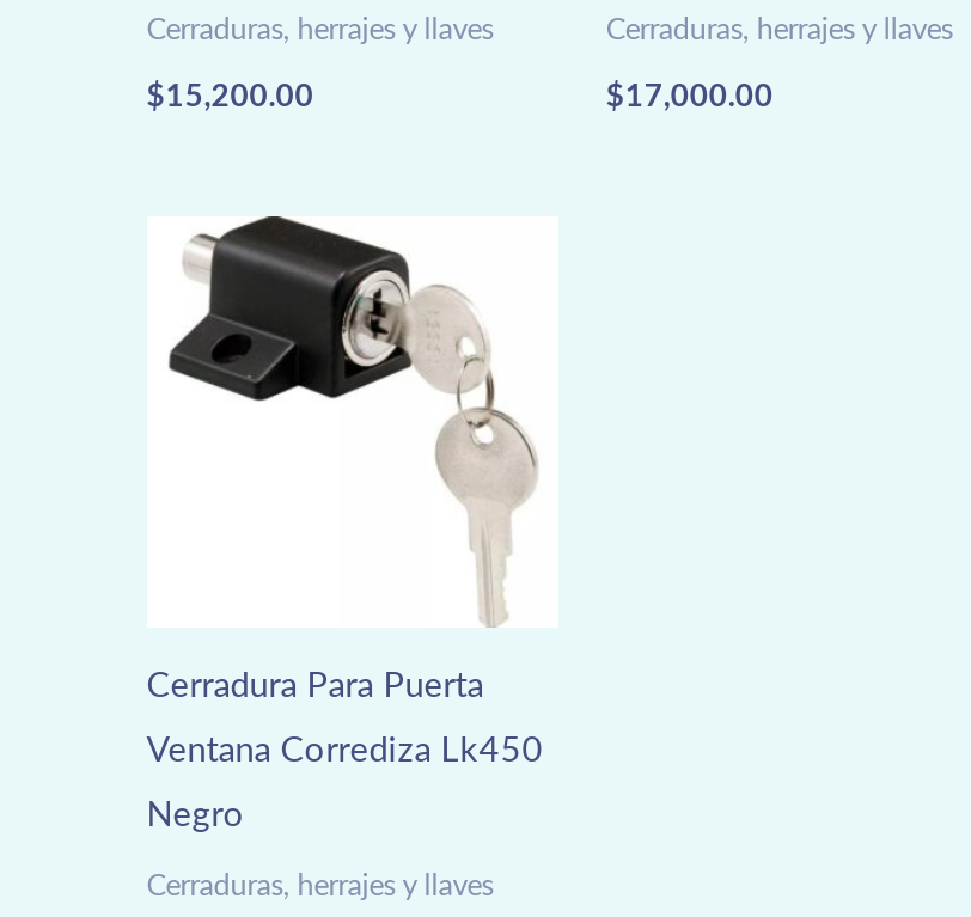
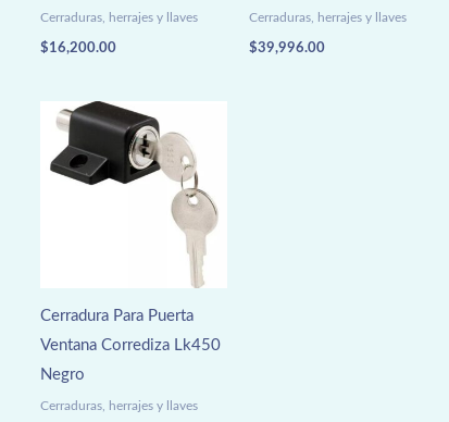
[147,81,314,114] $15,200.00 -> [40,40,116,55] $16,200.00
[606,81,773,114] $17,000.00 -> [249,40,325,55] $39,996.00

